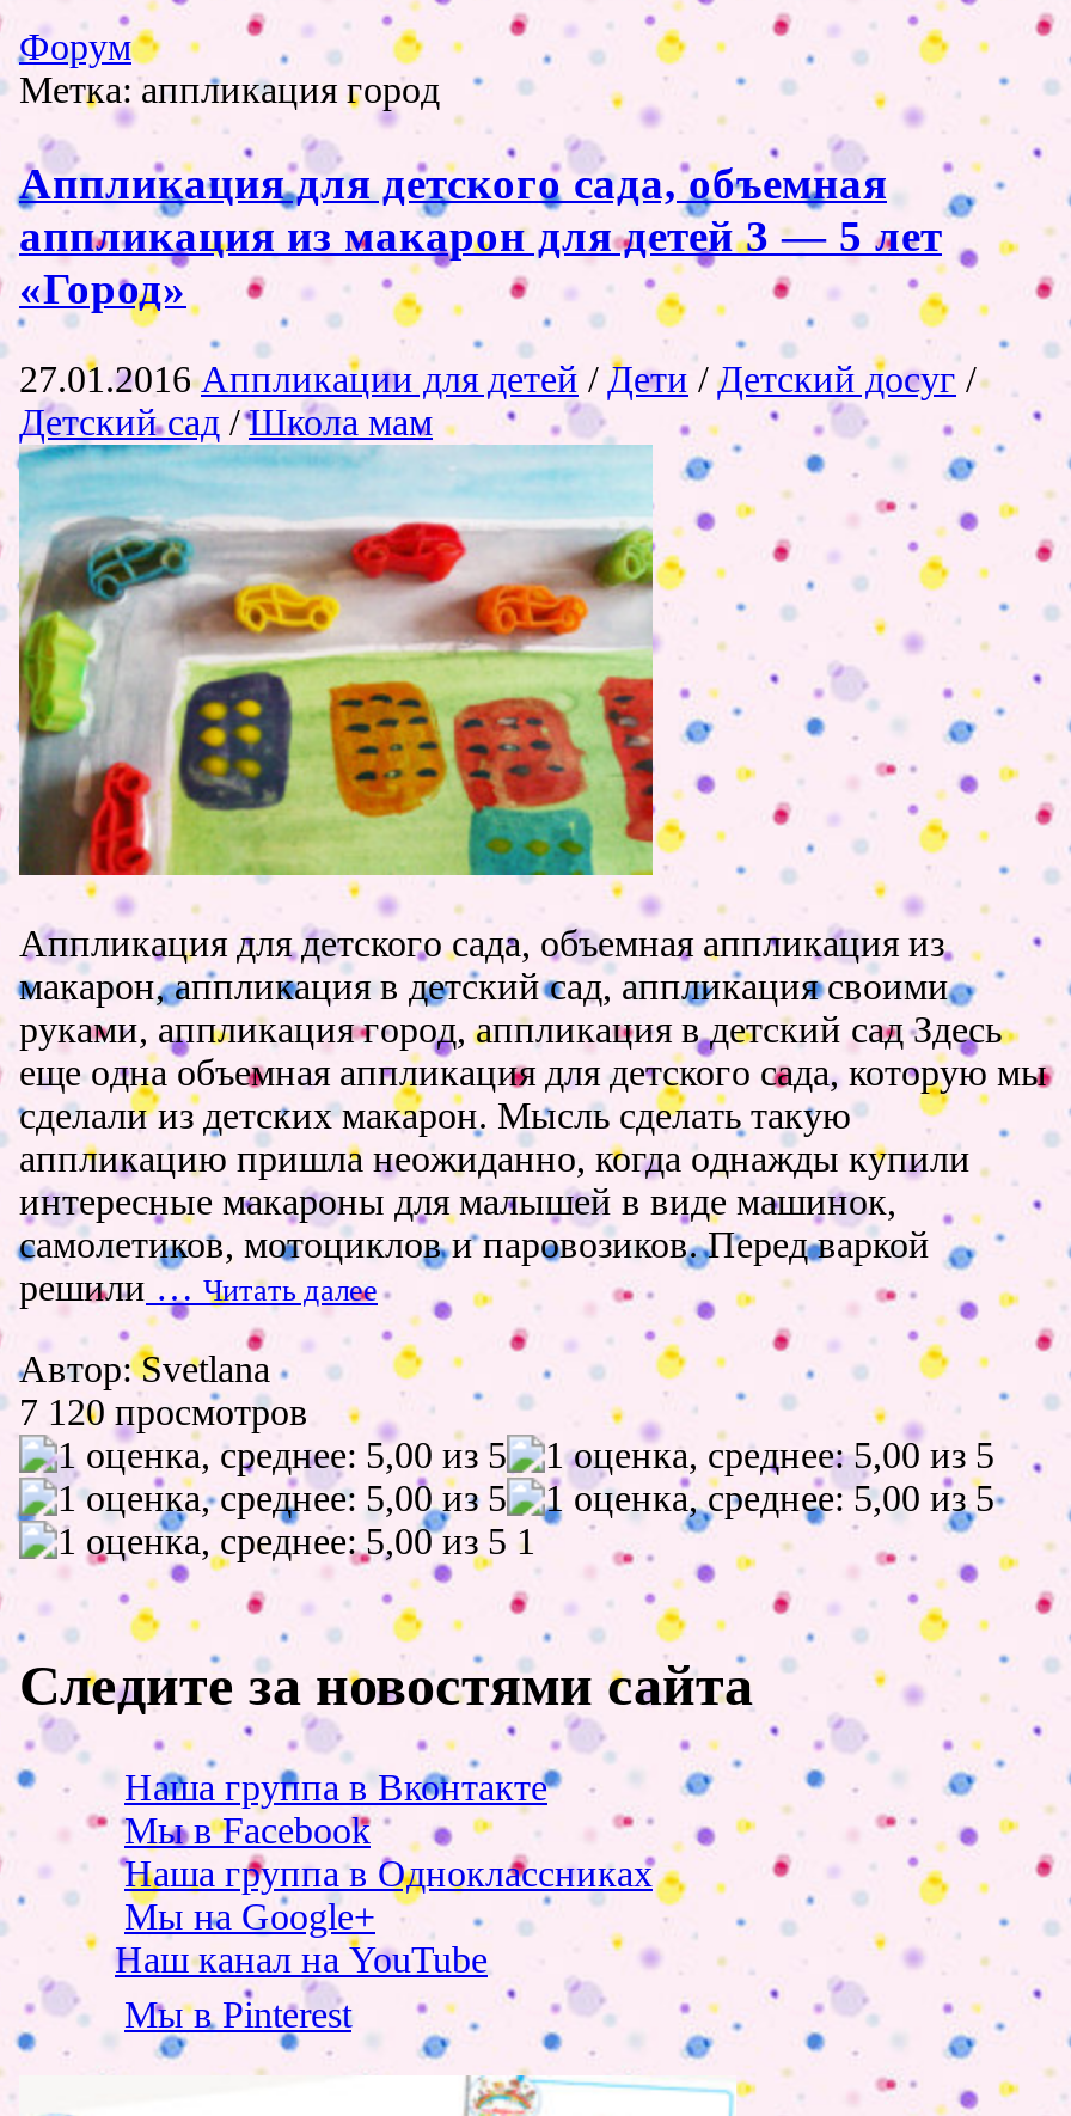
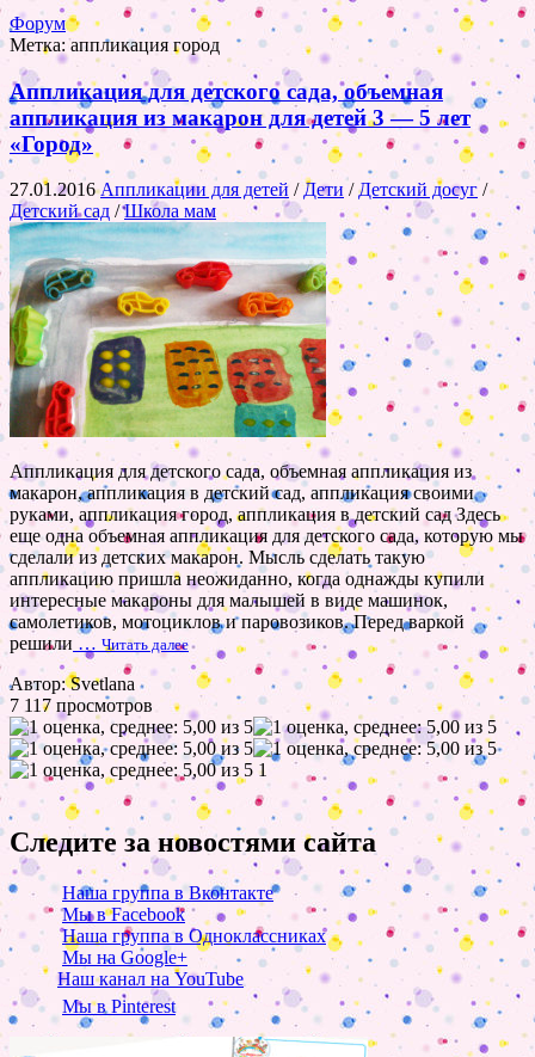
[19,1392,308,1433] 7 120 просмотров -> [10,696,153,716] 7 117 просмотров

